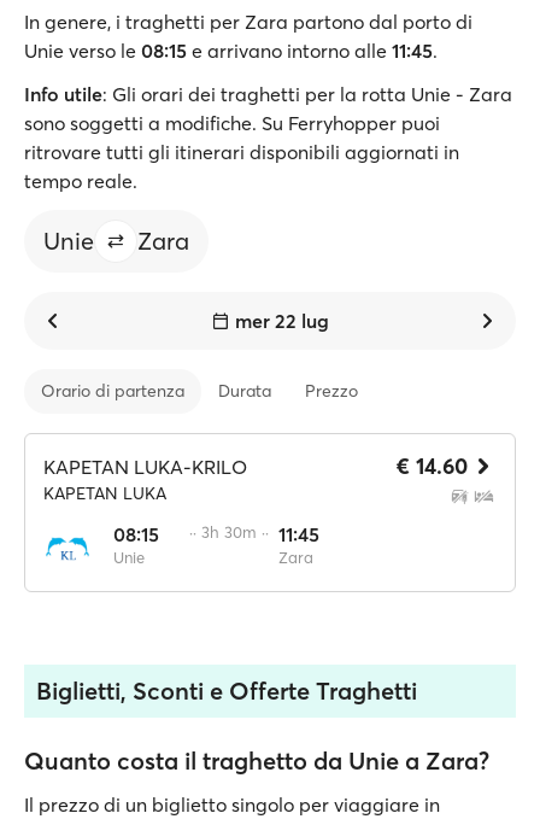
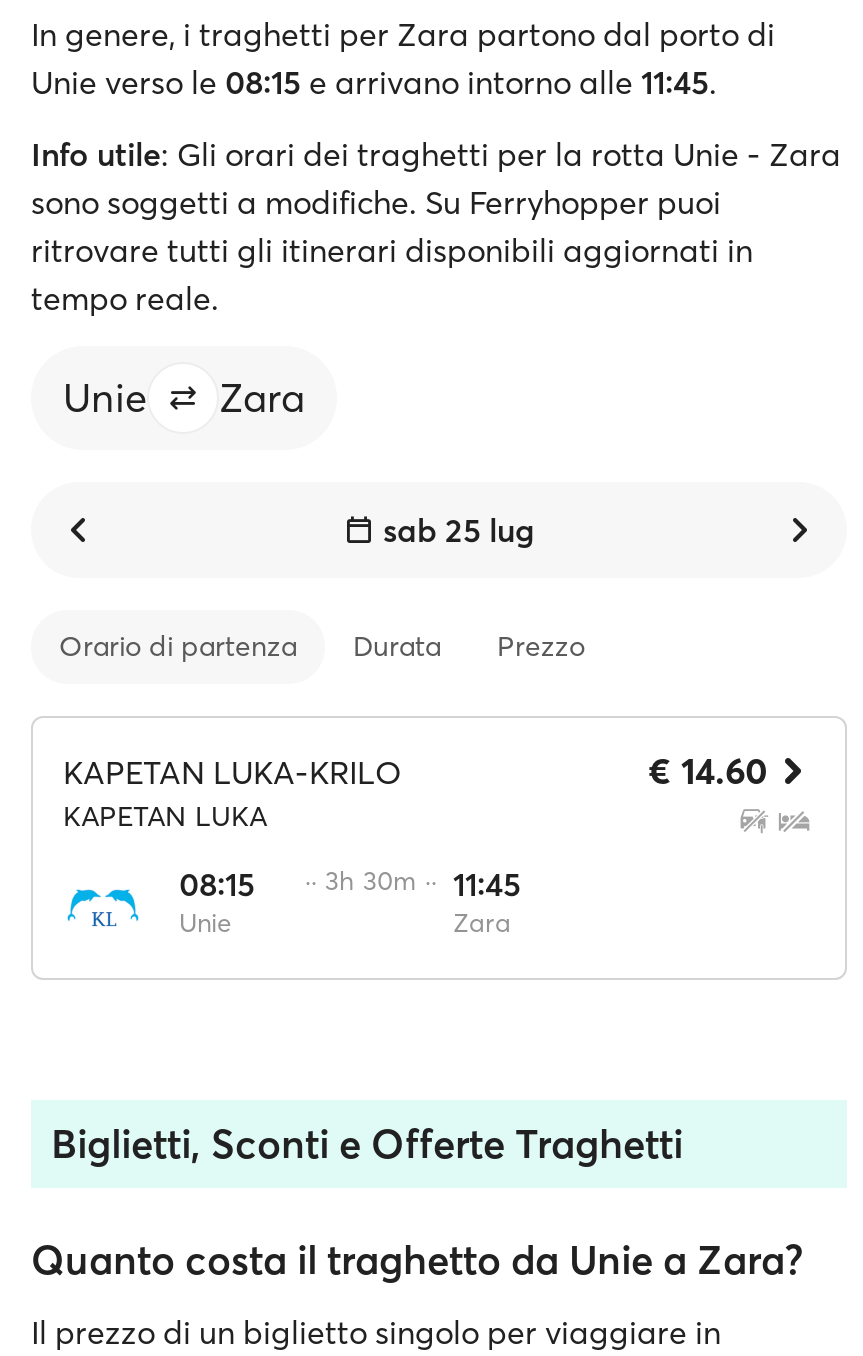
[235,309,329,333] mer 22 lug -> [383,510,535,550] sab 25 lug

